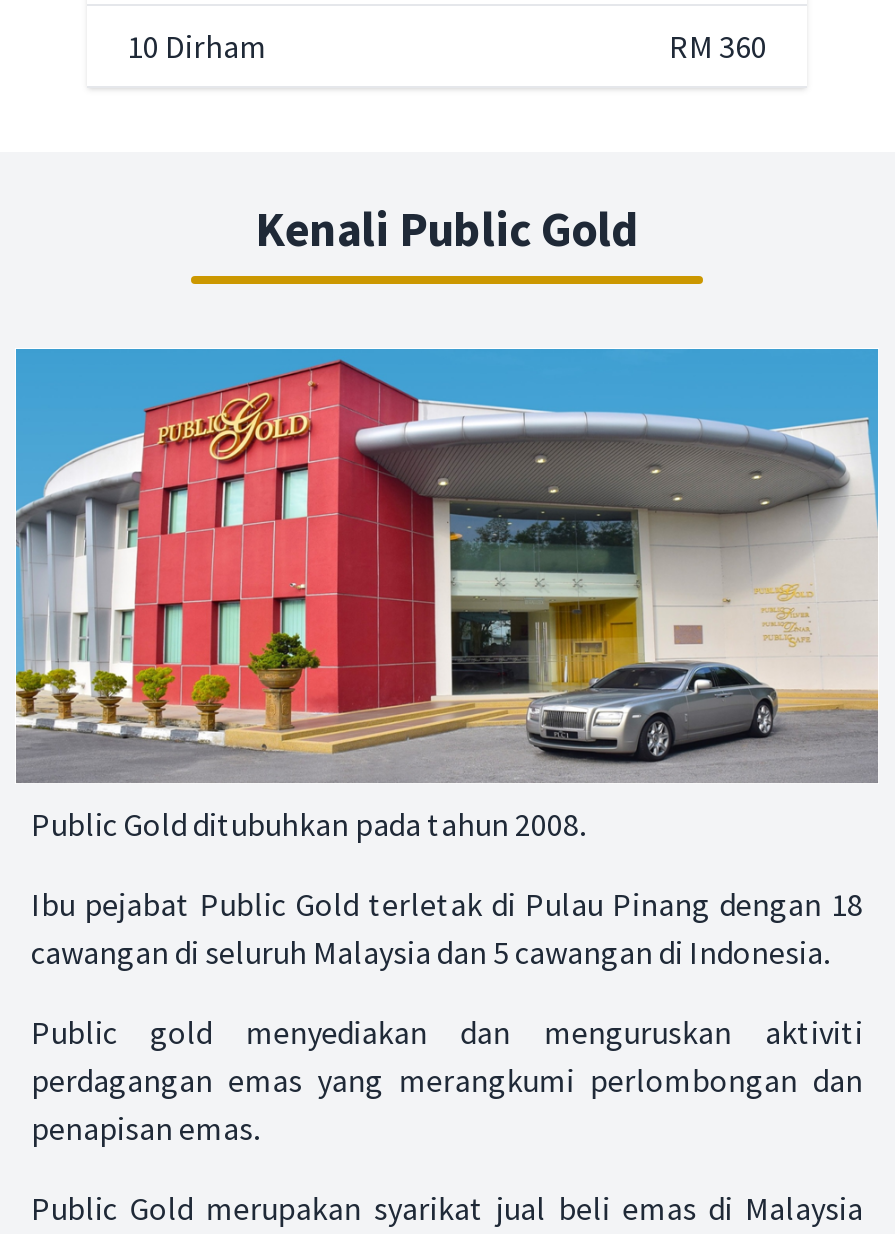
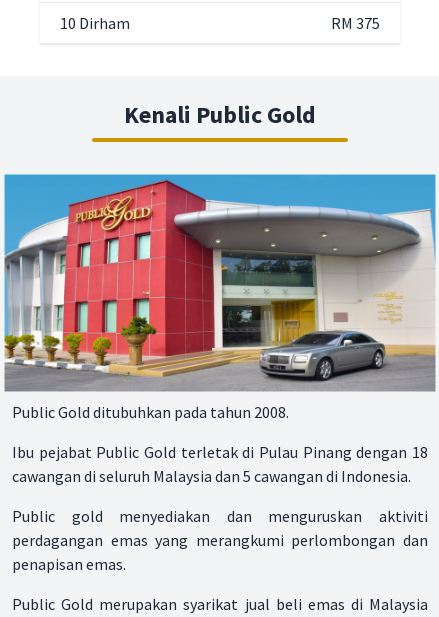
[669,26,767,66] RM 360 -> [331,13,380,33] RM 375

